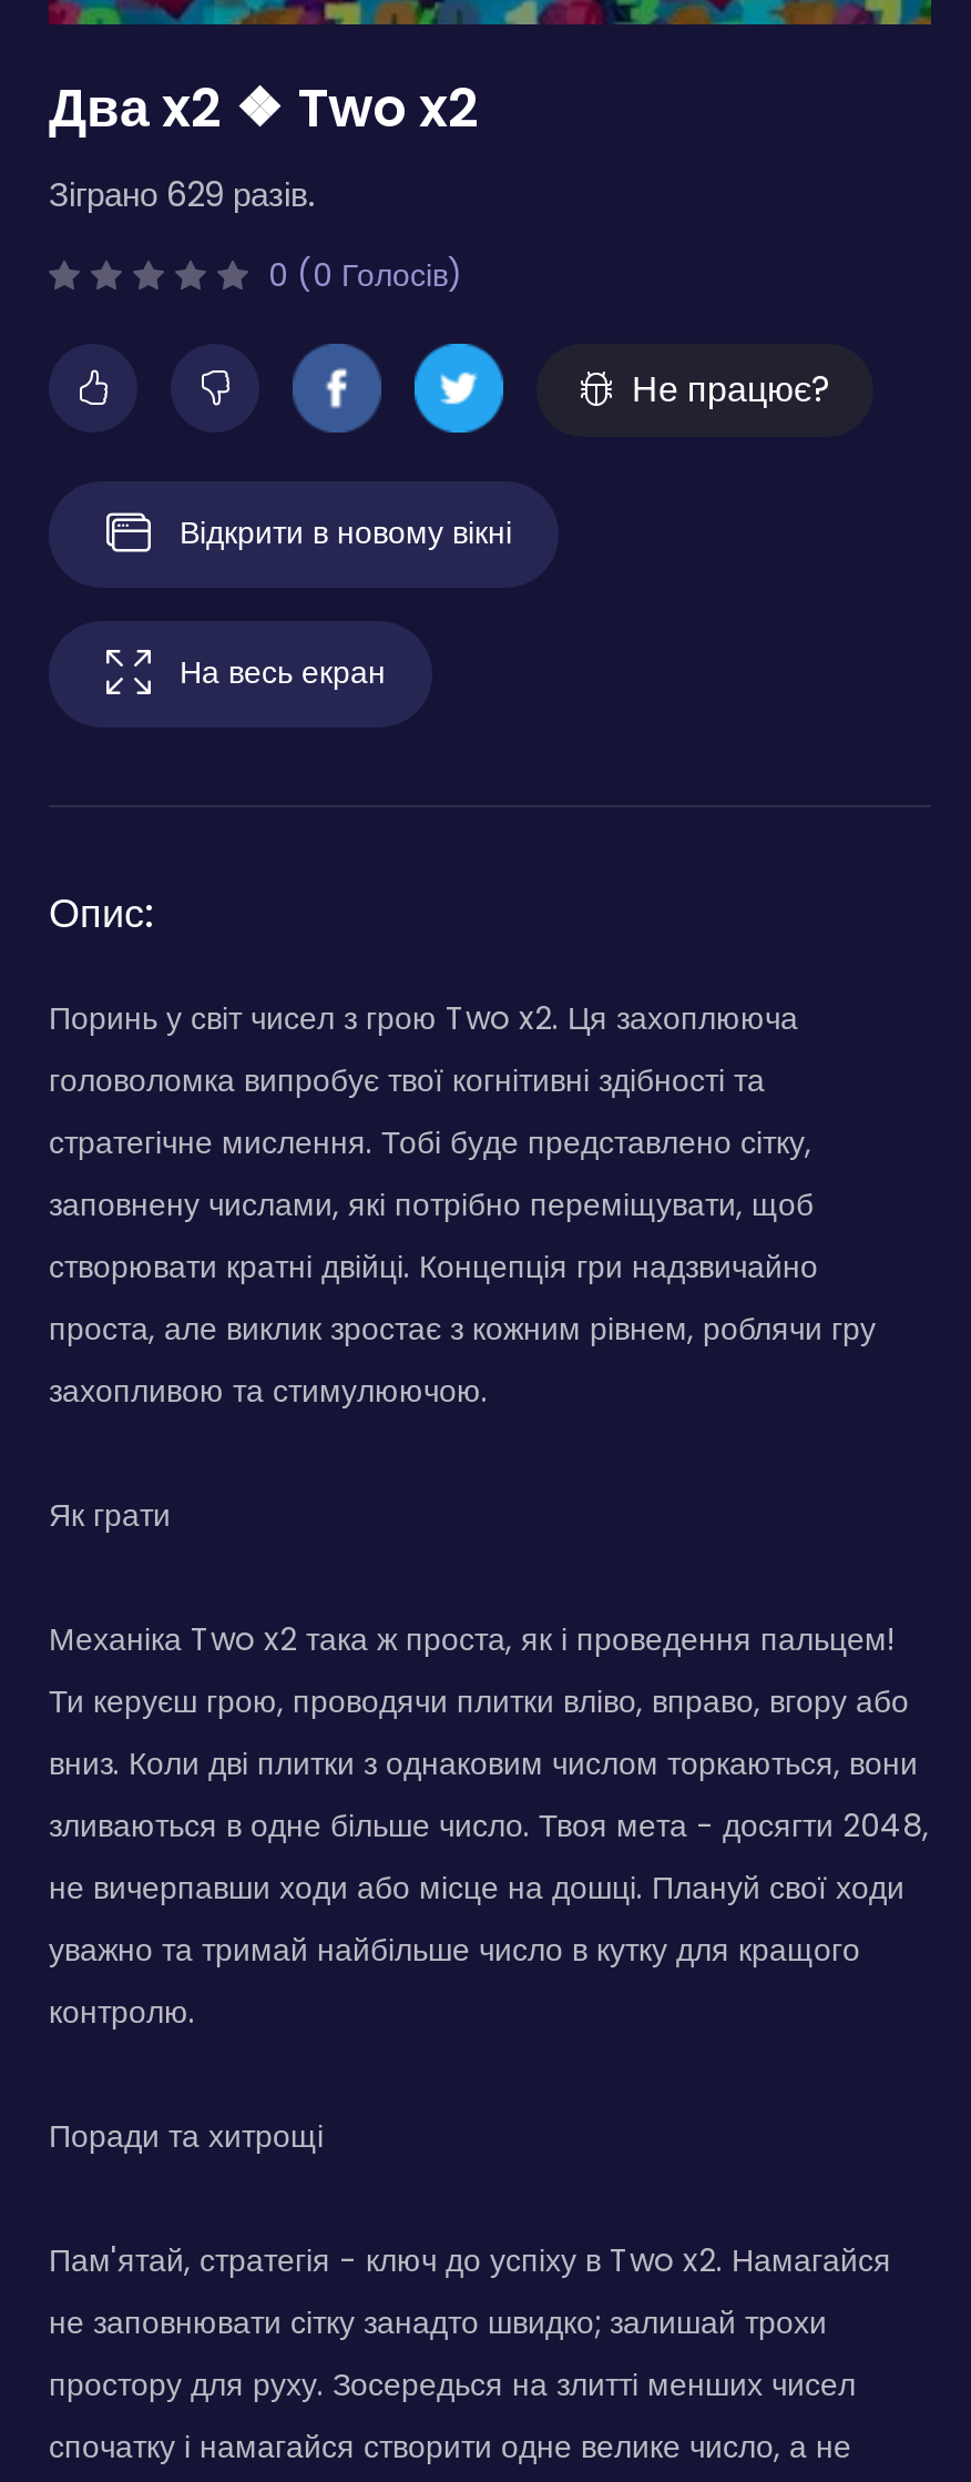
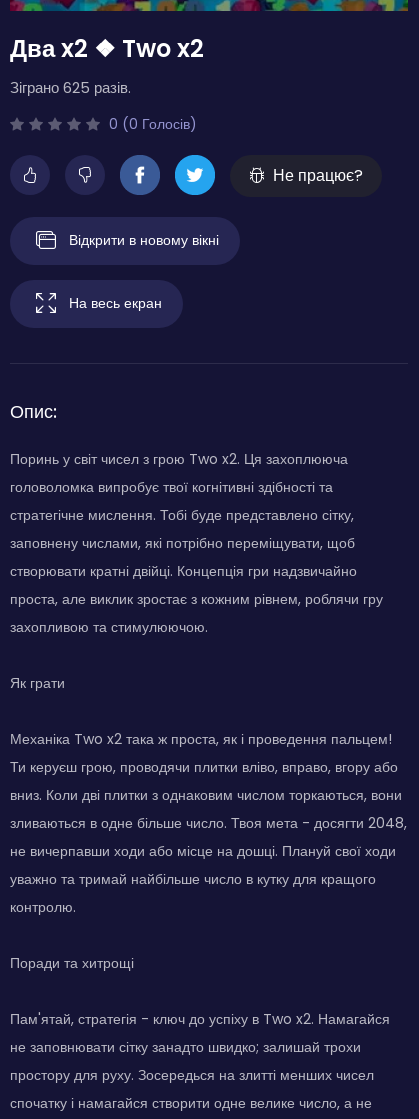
[49,170,315,217] Зіграно 629 разів. -> [10,77,131,98] Зіграно 625 разів.

